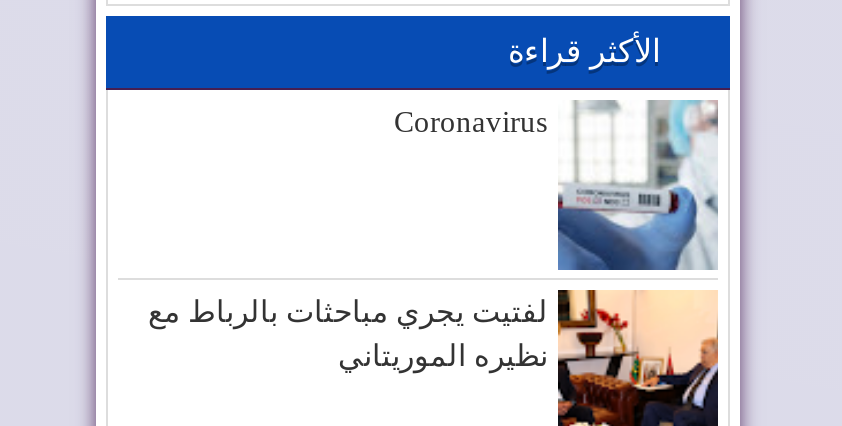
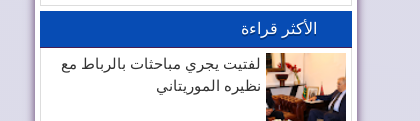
[394,98,720,280] [image] | Coronavirus -> none

